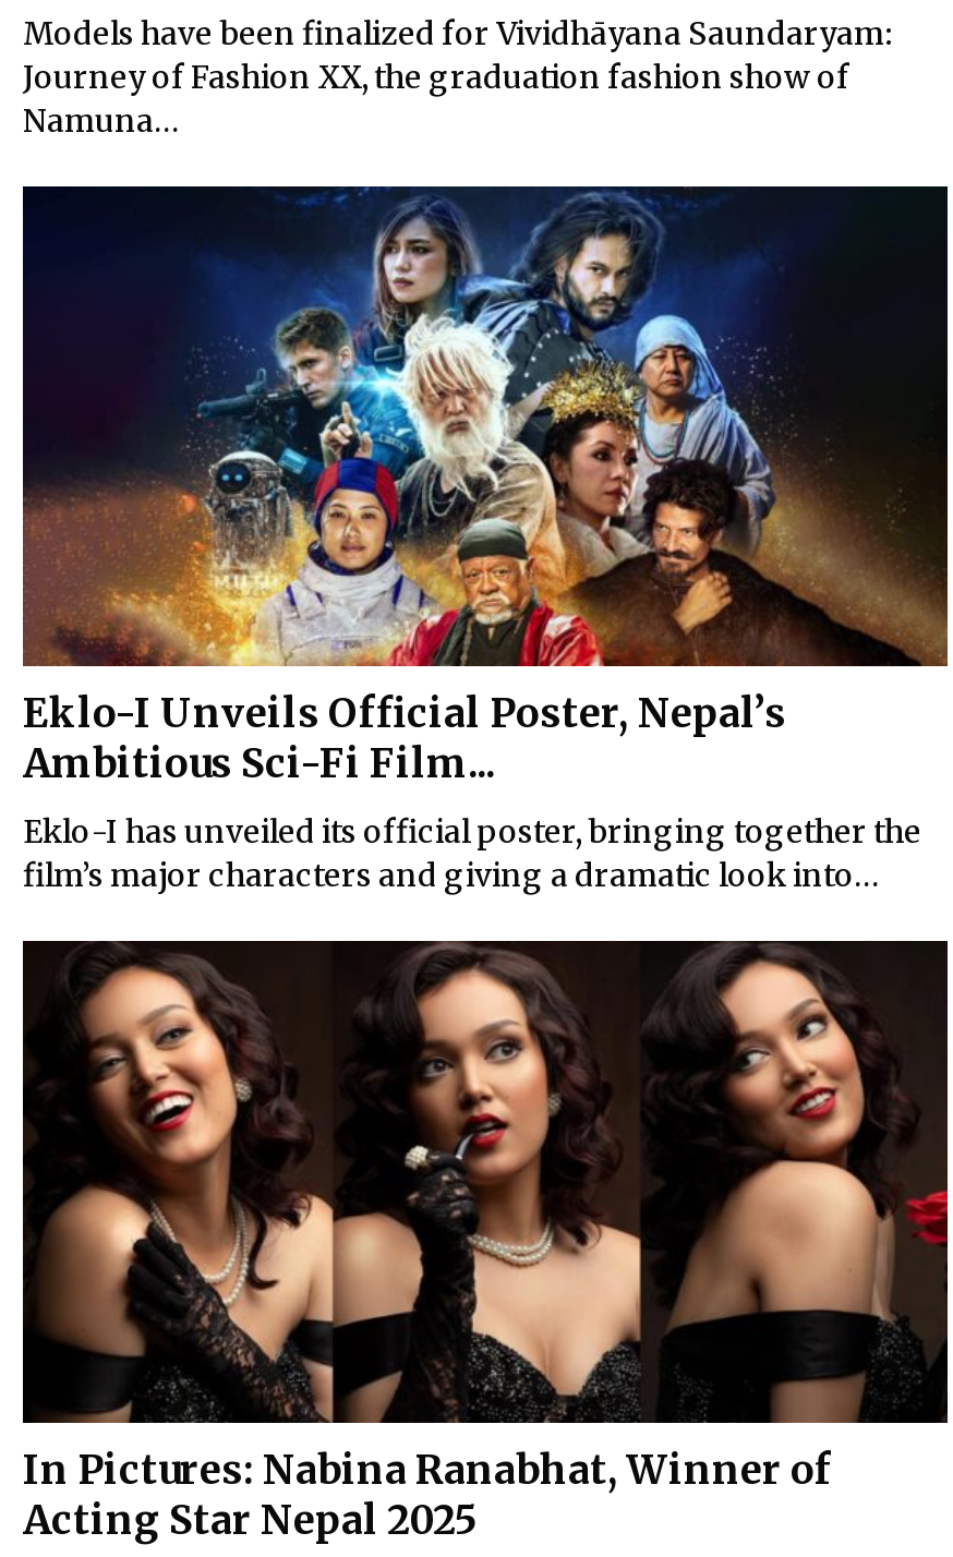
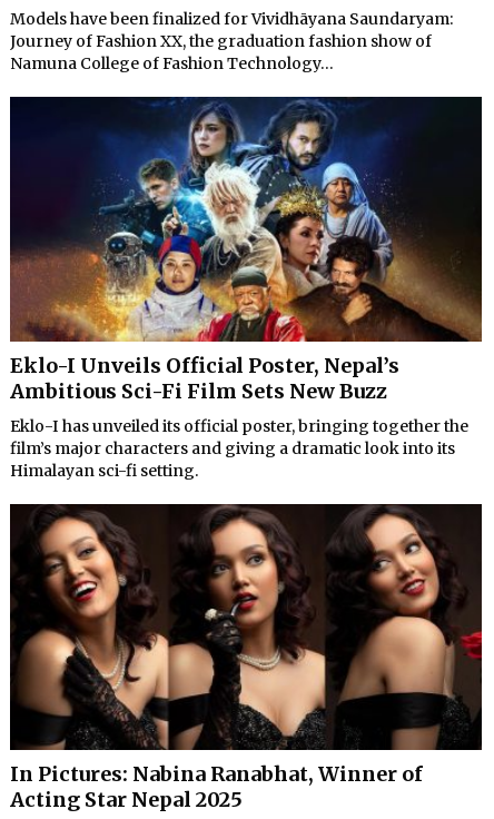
[23,101,180,140] Namuna... -> [10,53,334,73] Namuna College of Fashion Technology...
[23,738,496,789] Ambitious Sci-Fi Film... -> [10,378,387,404] Ambitious Sci-Fi Film Sets New Buzz
[23,856,880,895] film’s major characters and giving a dramatic look into... -> [10,439,455,481] film’s major characters and giving a dramatic look into its | Himalayan sci-fi setting.

